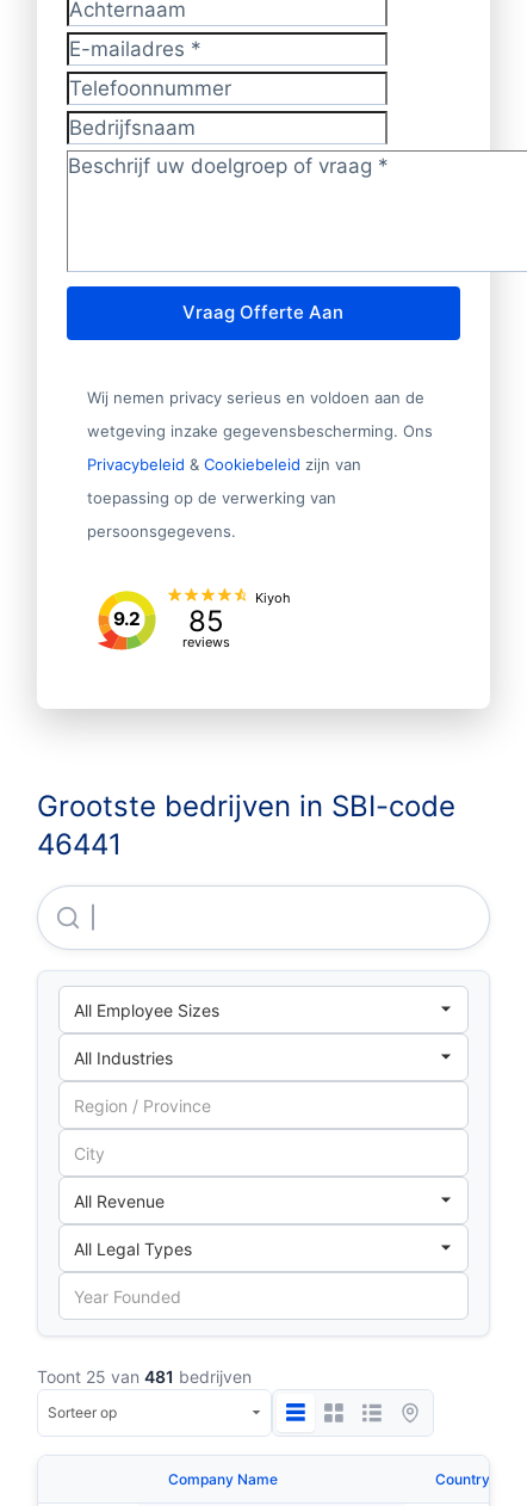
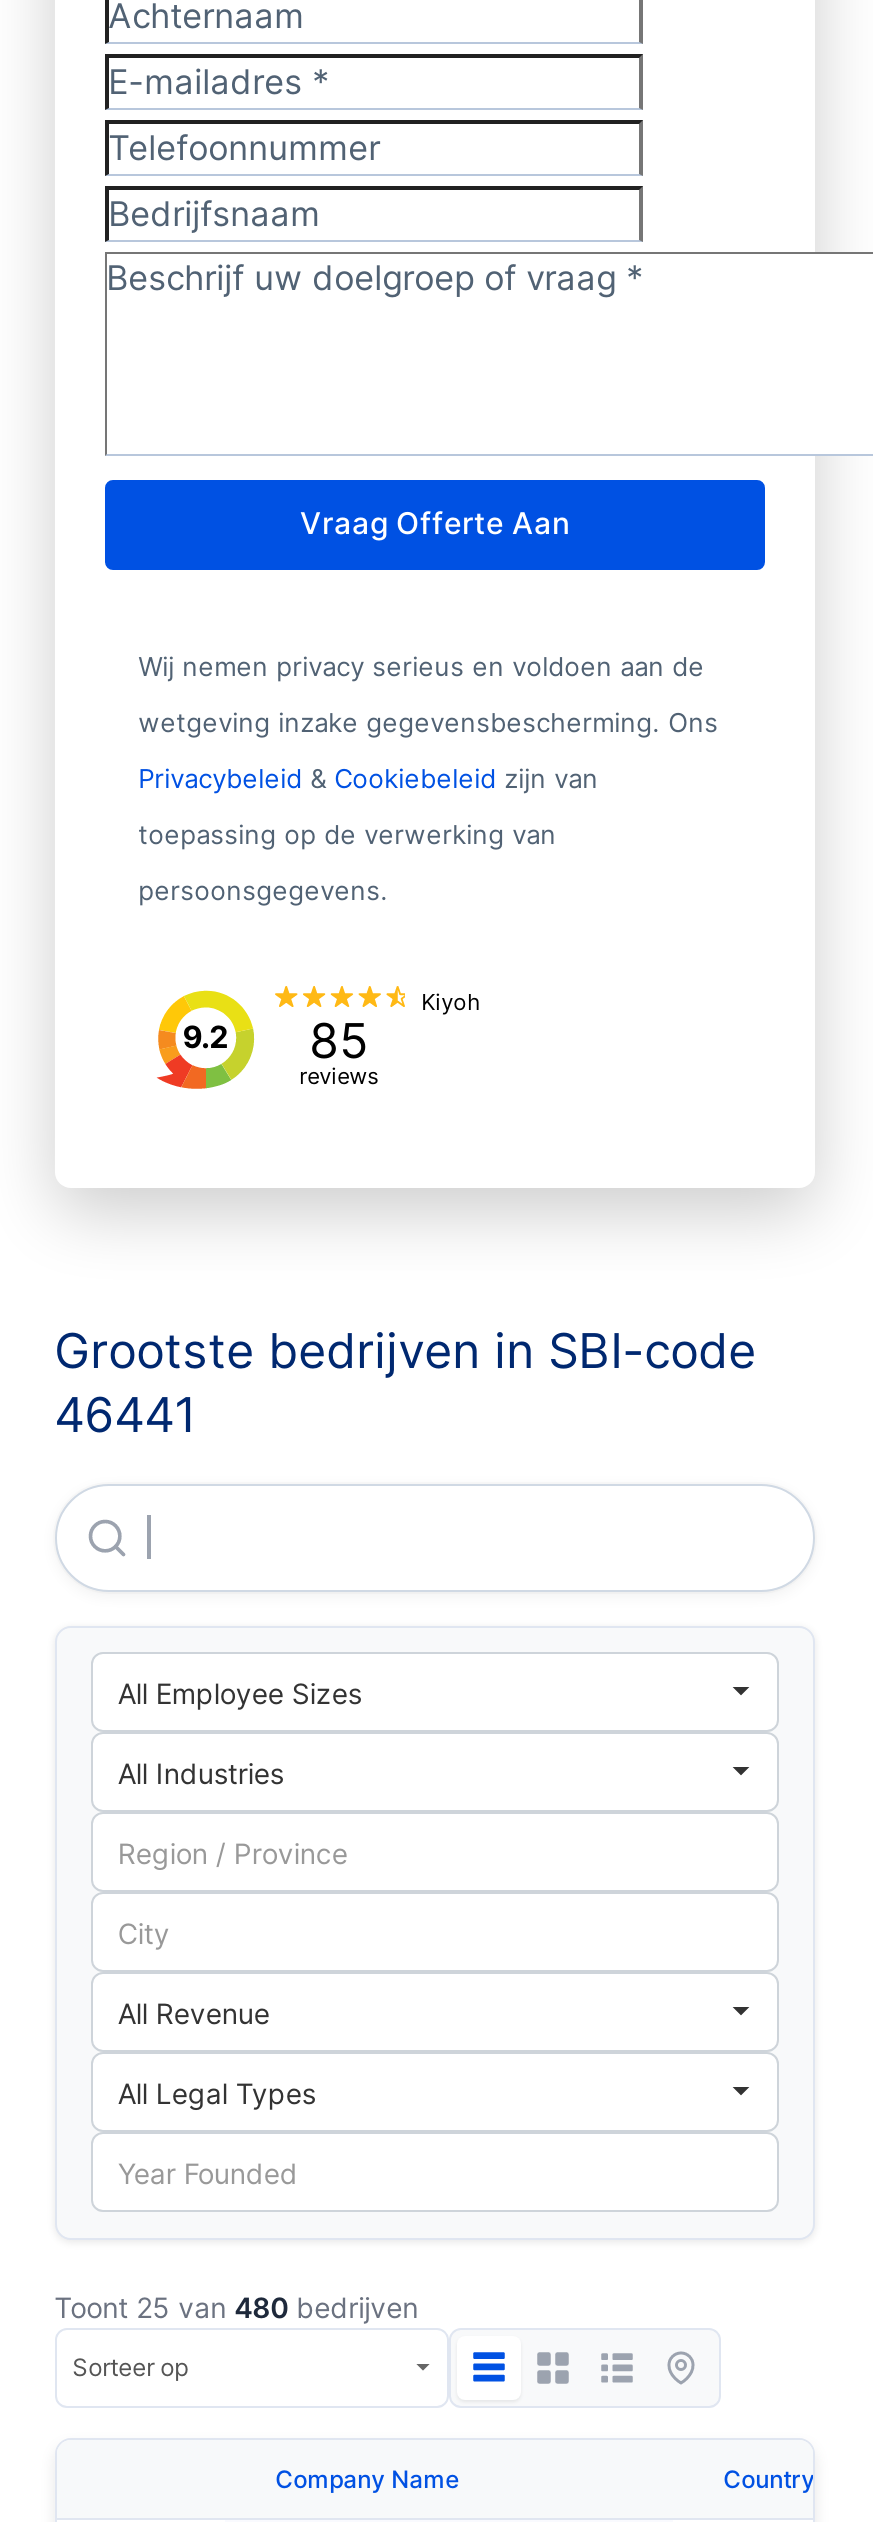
[37,1367,251,1387] Toont 25 van 481 bedrijven -> [54,2291,418,2325] Toont 25 van 480 bedrijven

